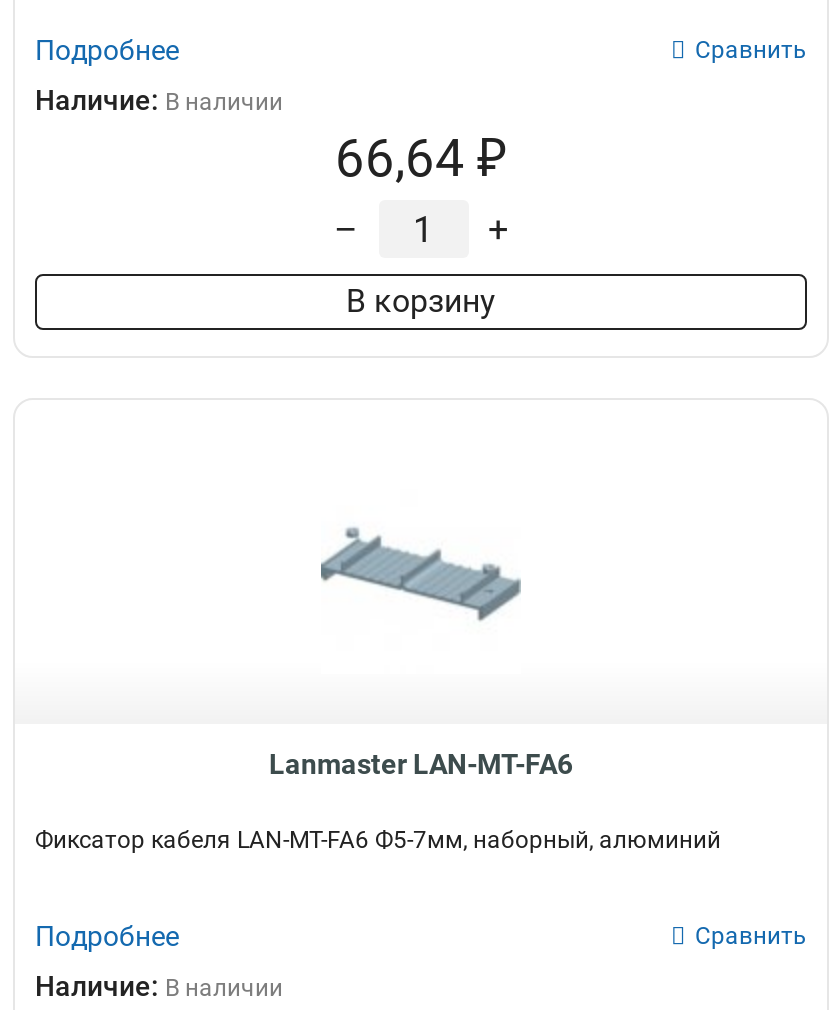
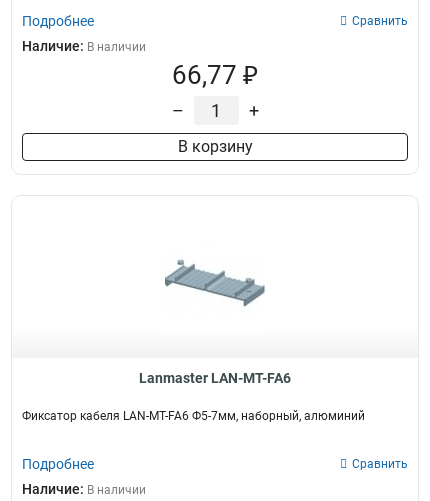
[335,128,507,188] 66,64 ₽ -> [172,60,258,90] 66,77 ₽

